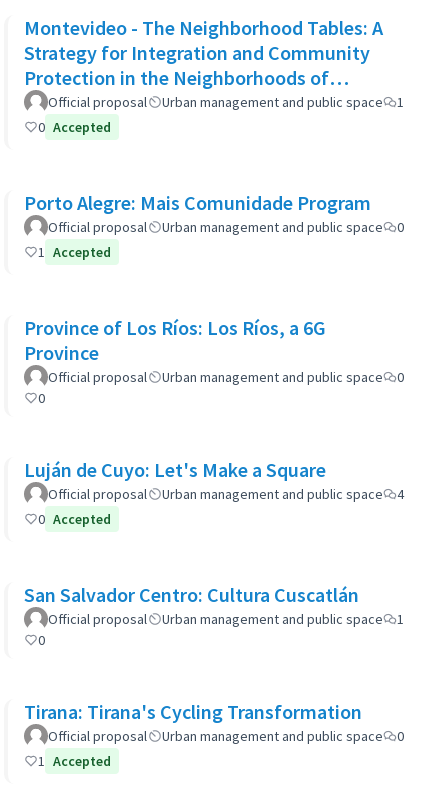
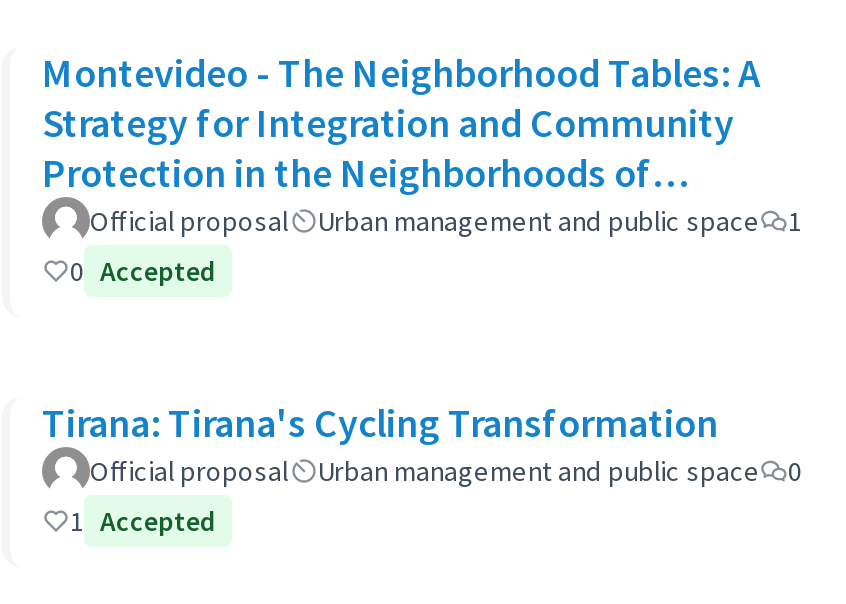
[24,190,404,649] Porto Alegre: Mais Comunidade Program | Official proposal | Urban management and public space | 0 | 1 Accepted | Province of Los Ríos: Los Ríos, a 6G | Province | Official proposal | Urban management and public space | 0 | 0 | Luján de Cuyo: Let's Make a Square | Official proposal | Urban management and public space | 4 | 0 Accepted | San Salvador Centro: Cultura Cuscatlán | Official proposal | Urban management and public space | 1 | 0 -> none

